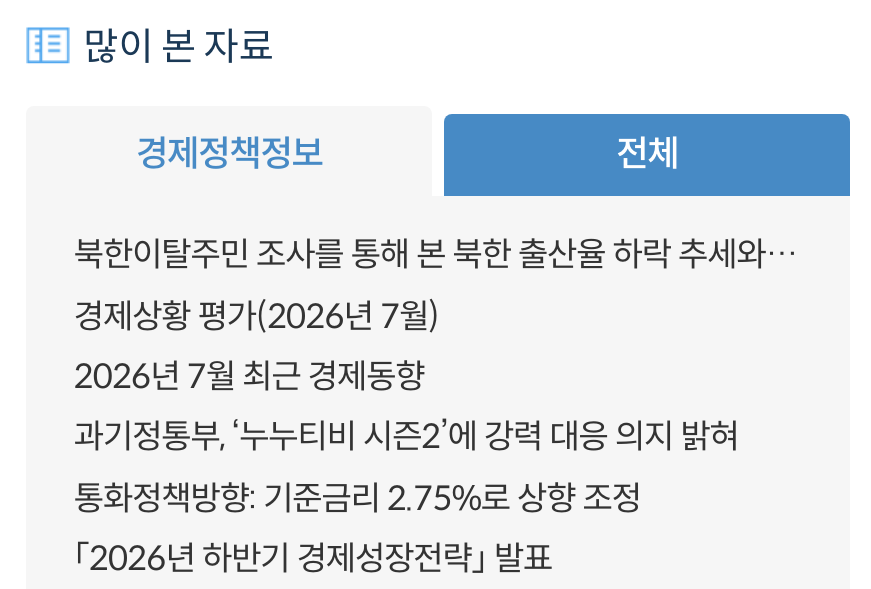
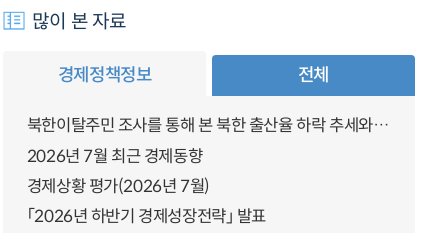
moved [74,295,439,337] -> [27,176,210,197]: 경제상황 평가(2026년 7월)
[74,417,739,519] 과기정통부, ‘누누티비 시즌2’에 강력 대응 의지 밝혀 | 통화정책방향: 기준금리 2.75%로 상향 조정 -> none

